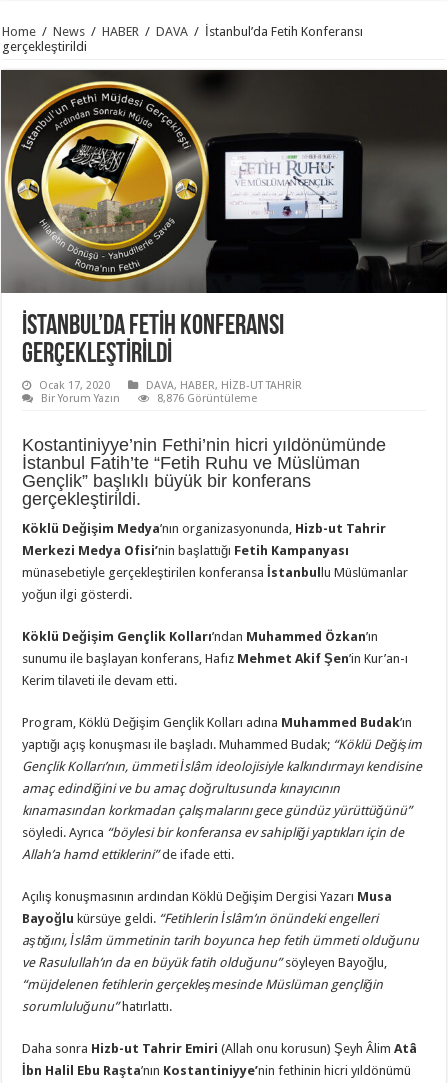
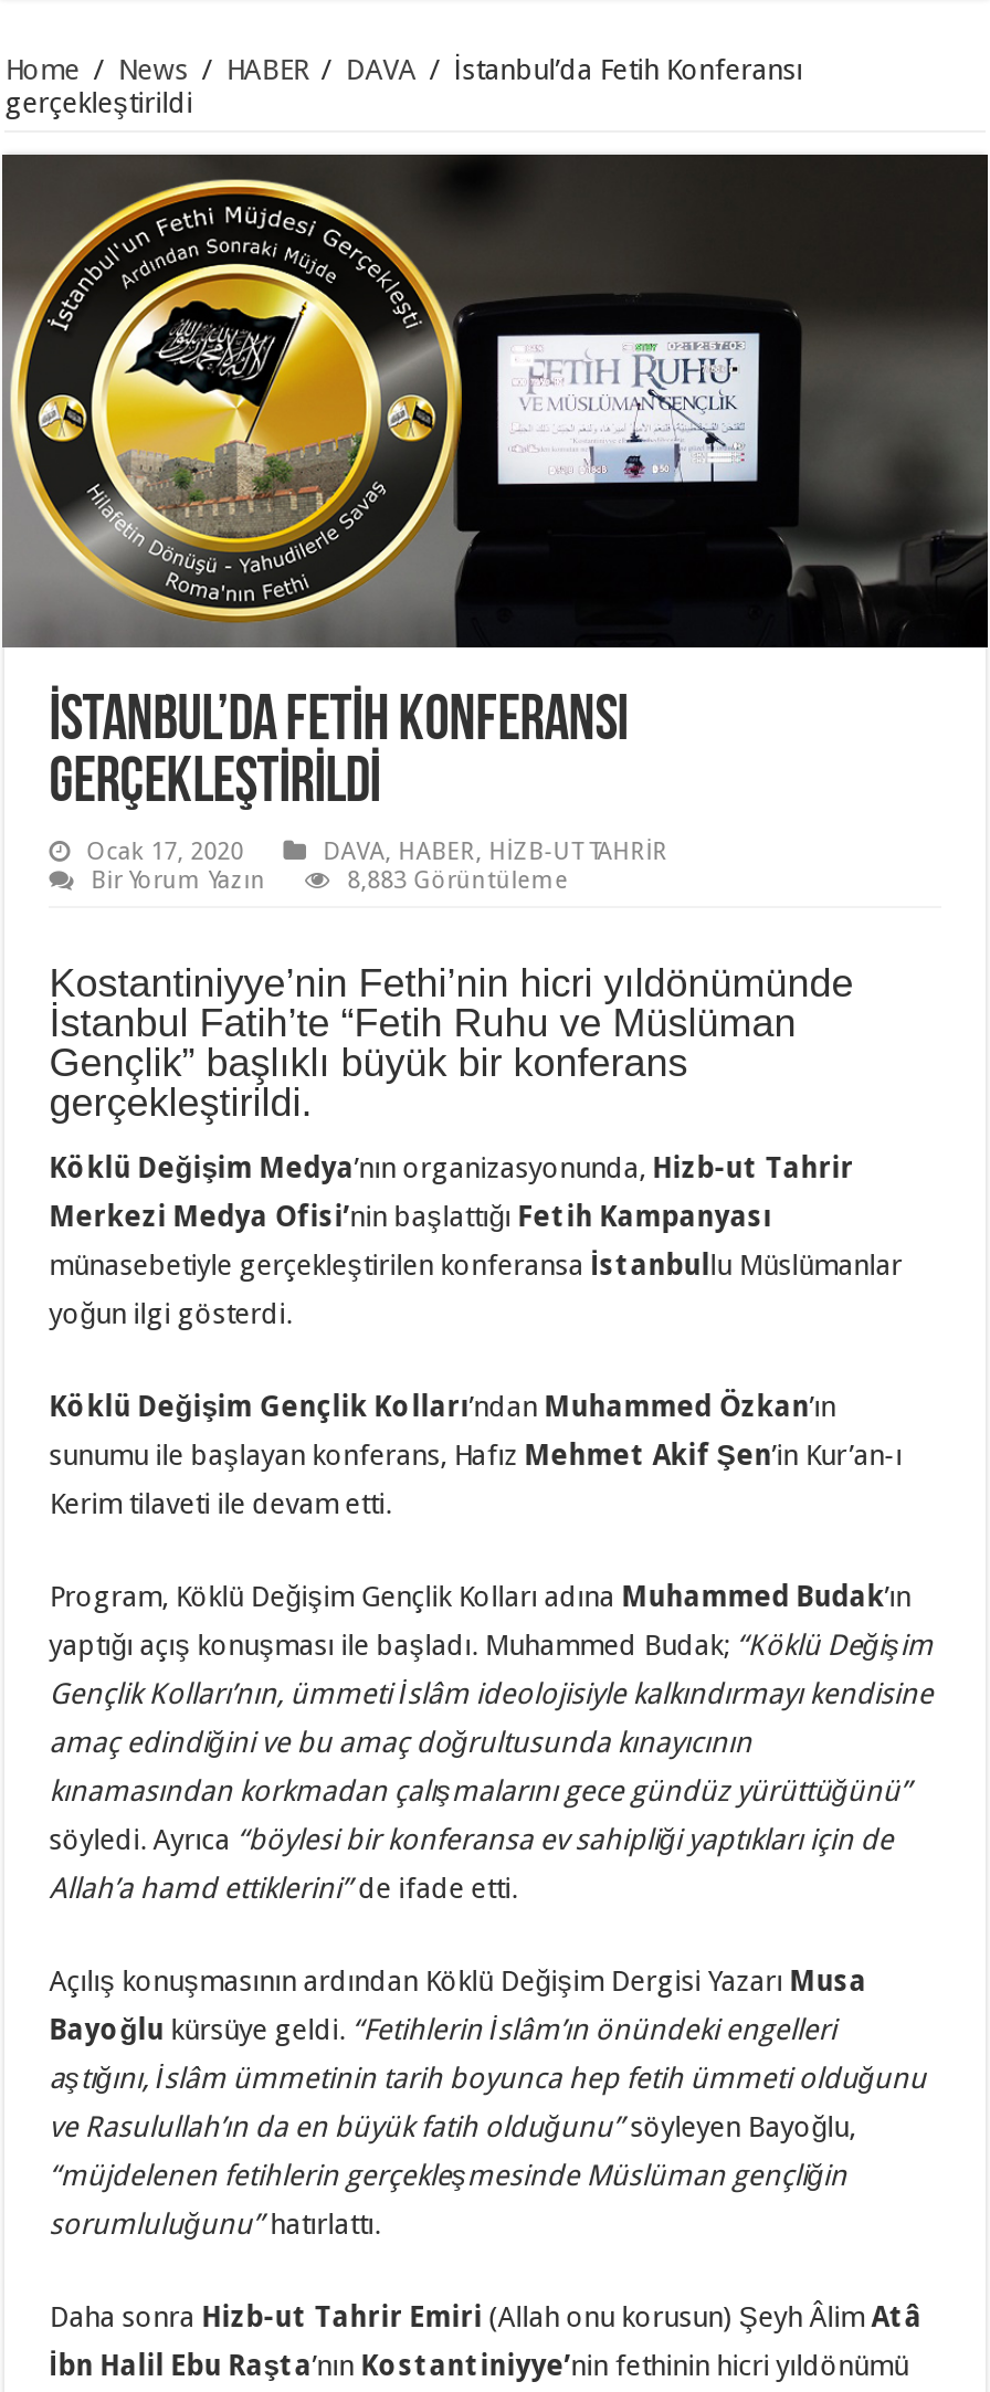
[157,392,257,405] 8,876 Görüntüleme -> [347,866,568,894] 8,883 Görüntüleme

